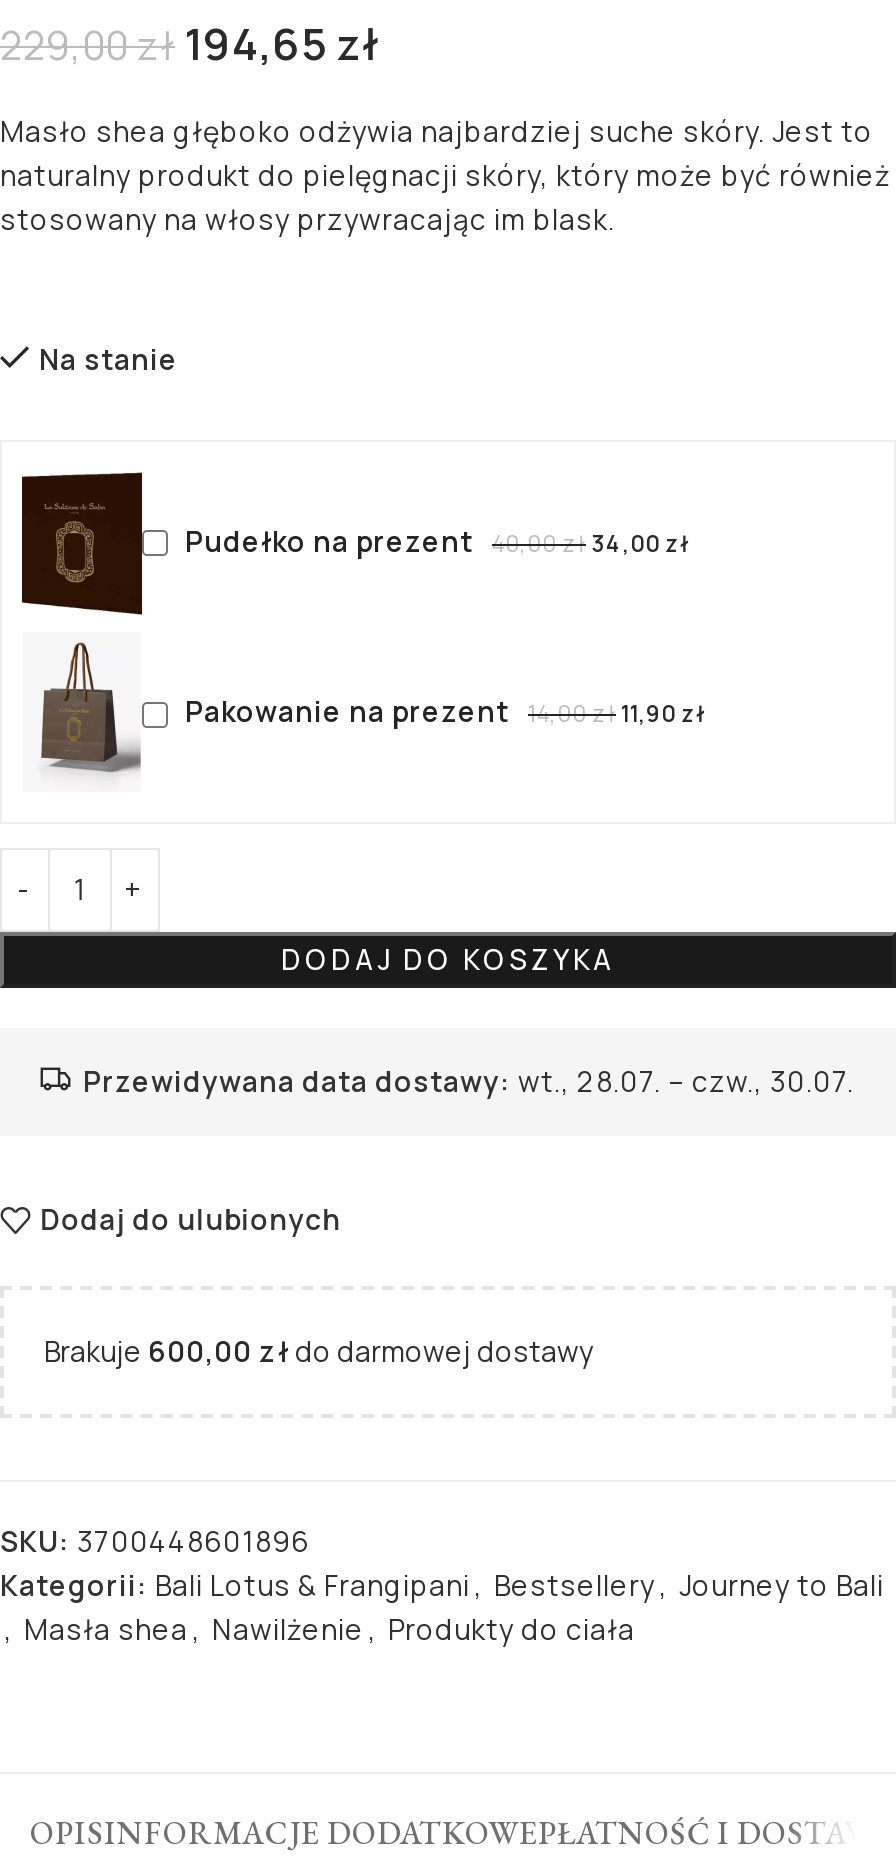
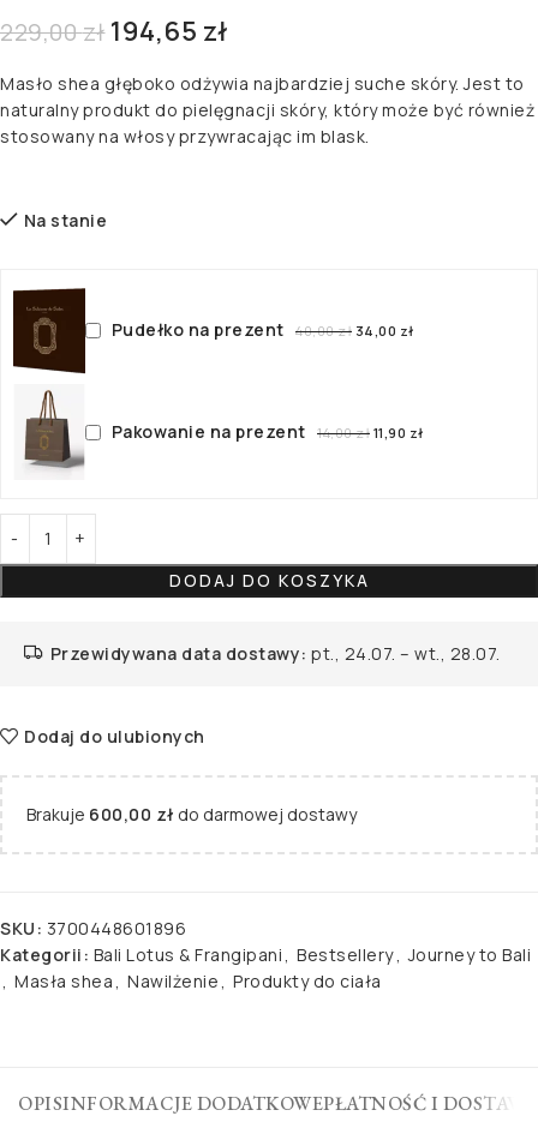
[83,1062,854,1100] Przewidywana data dostawy: wt., 28.07. – czw., 30.07. -> [50,642,500,665] Przewidywana data dostawy: pt., 24.07. – wt., 28.07.

